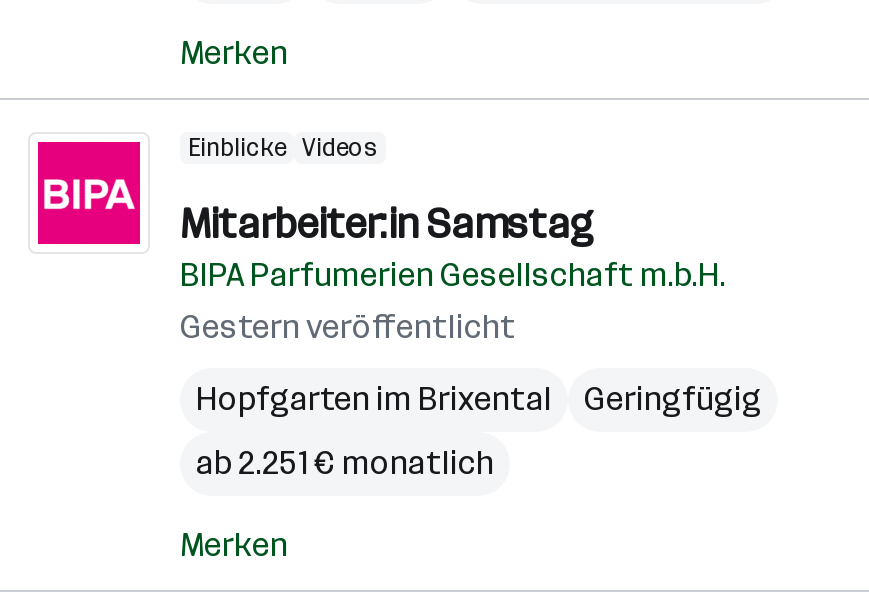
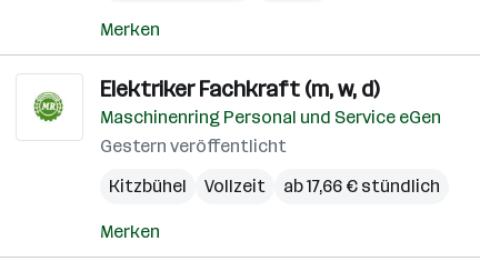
[36,134,726,294] [image] | Einblicke Videos | Mitarbeiter:in Samstag | BIPA Parfumerien Gesellschaft m.b.H. -> [21,76,441,128] [image] | Elektriker Fachkraft (m, w, d) | Maschinenring Personal und Service eGen
[196,380,762,482] Hopfgarten im Brixental | Geringfügig | ab 2.251 € monatlich -> [109,175,440,197] Kitzbühel | Vollzeit | ab 17,66 € stündlich

